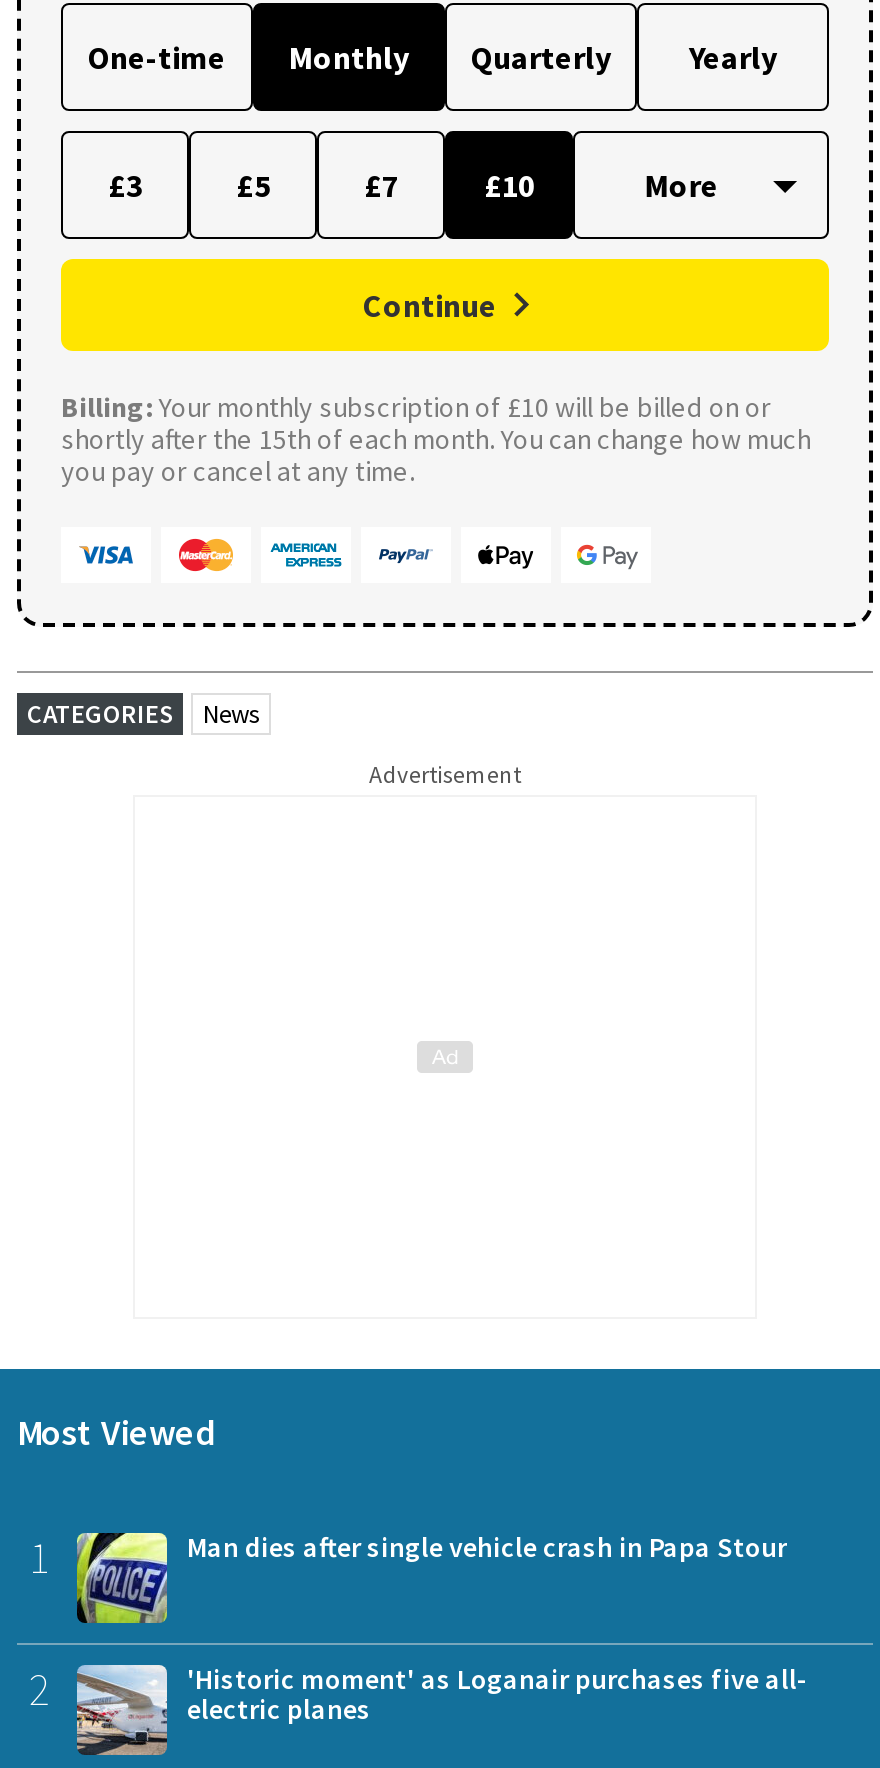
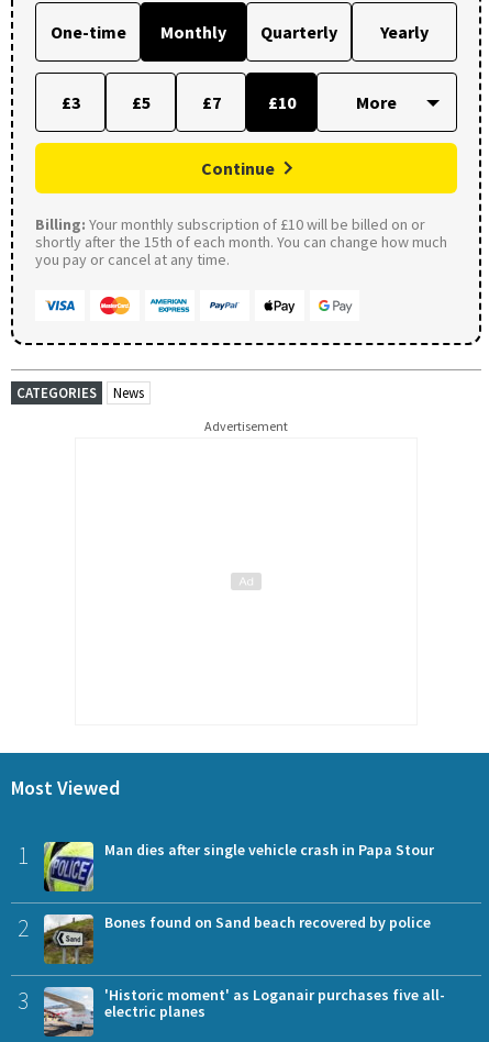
none -> [18,913,431,1016] [image] | Bones found on Sand beach recovered by police | 3

